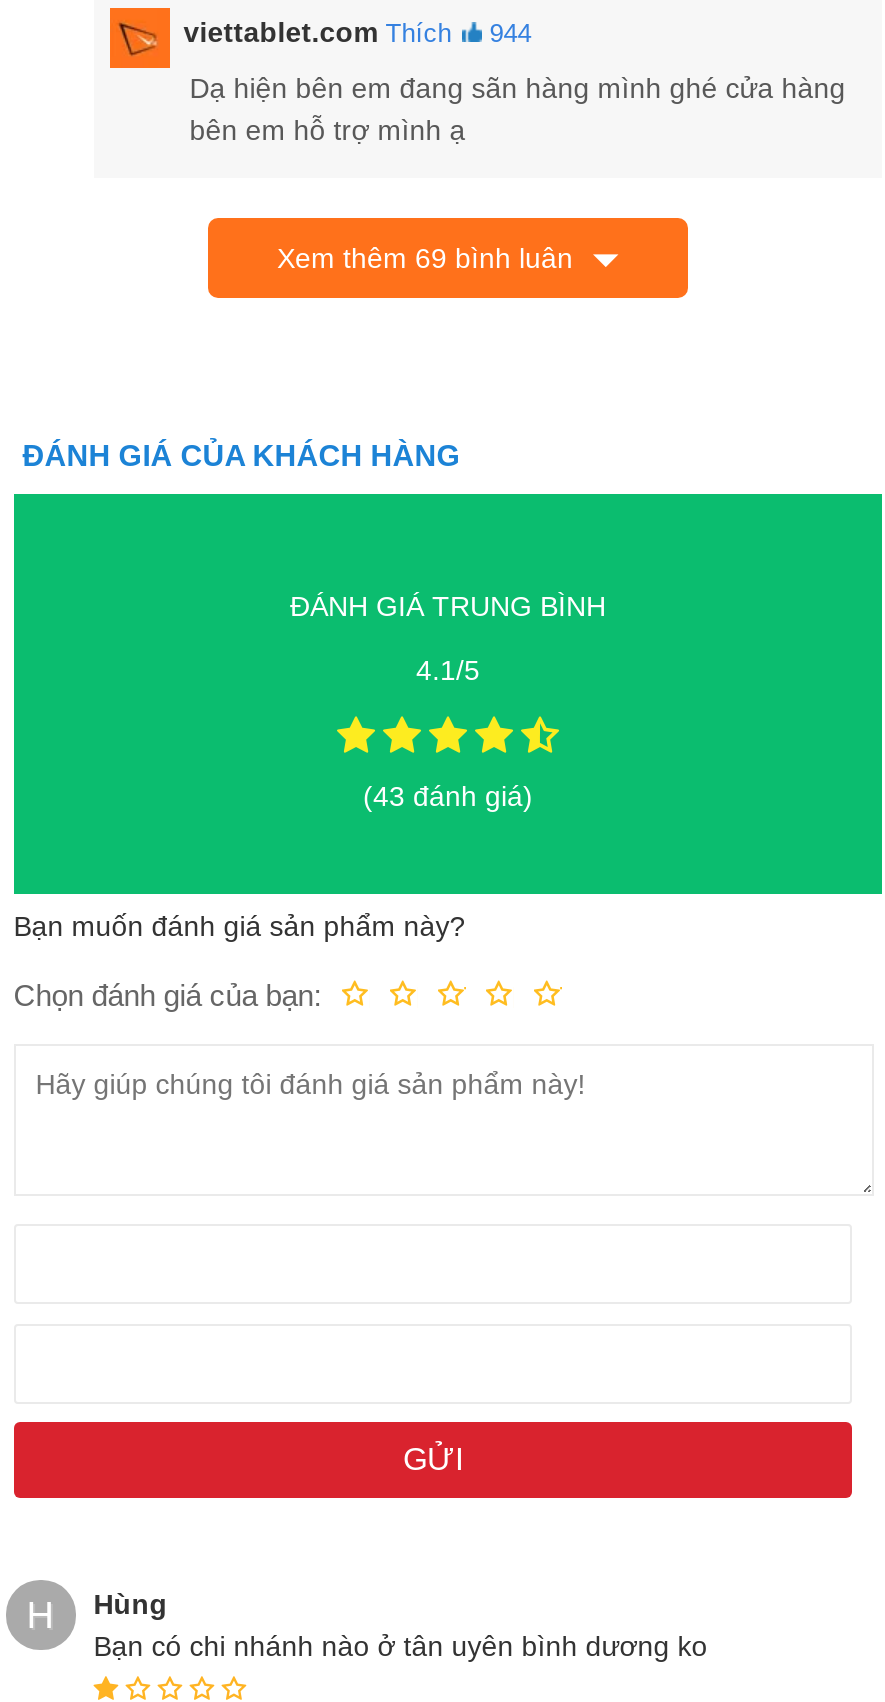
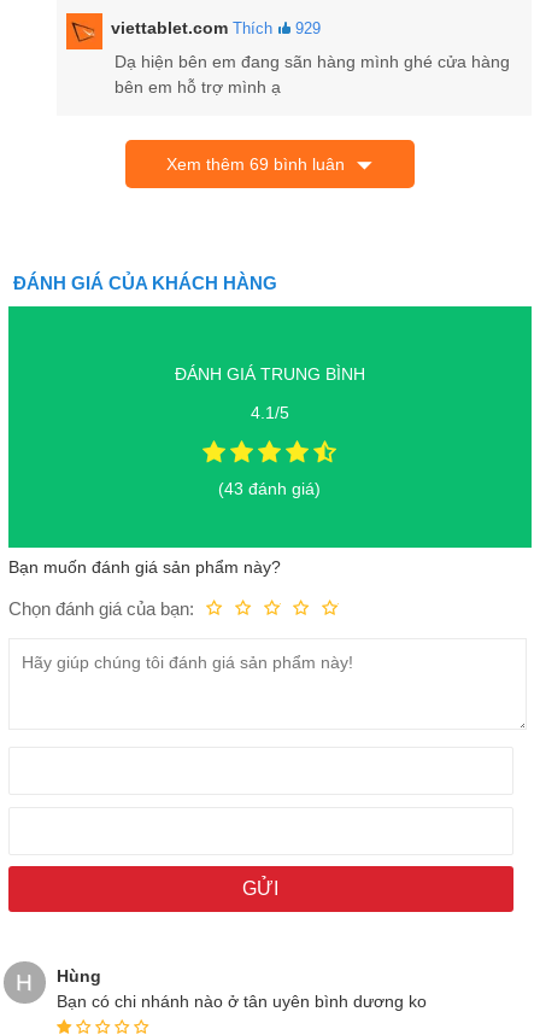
[183,16,531,48] viettablet.com Thích 944 -> [111,18,320,37] viettablet.com Thích 929

